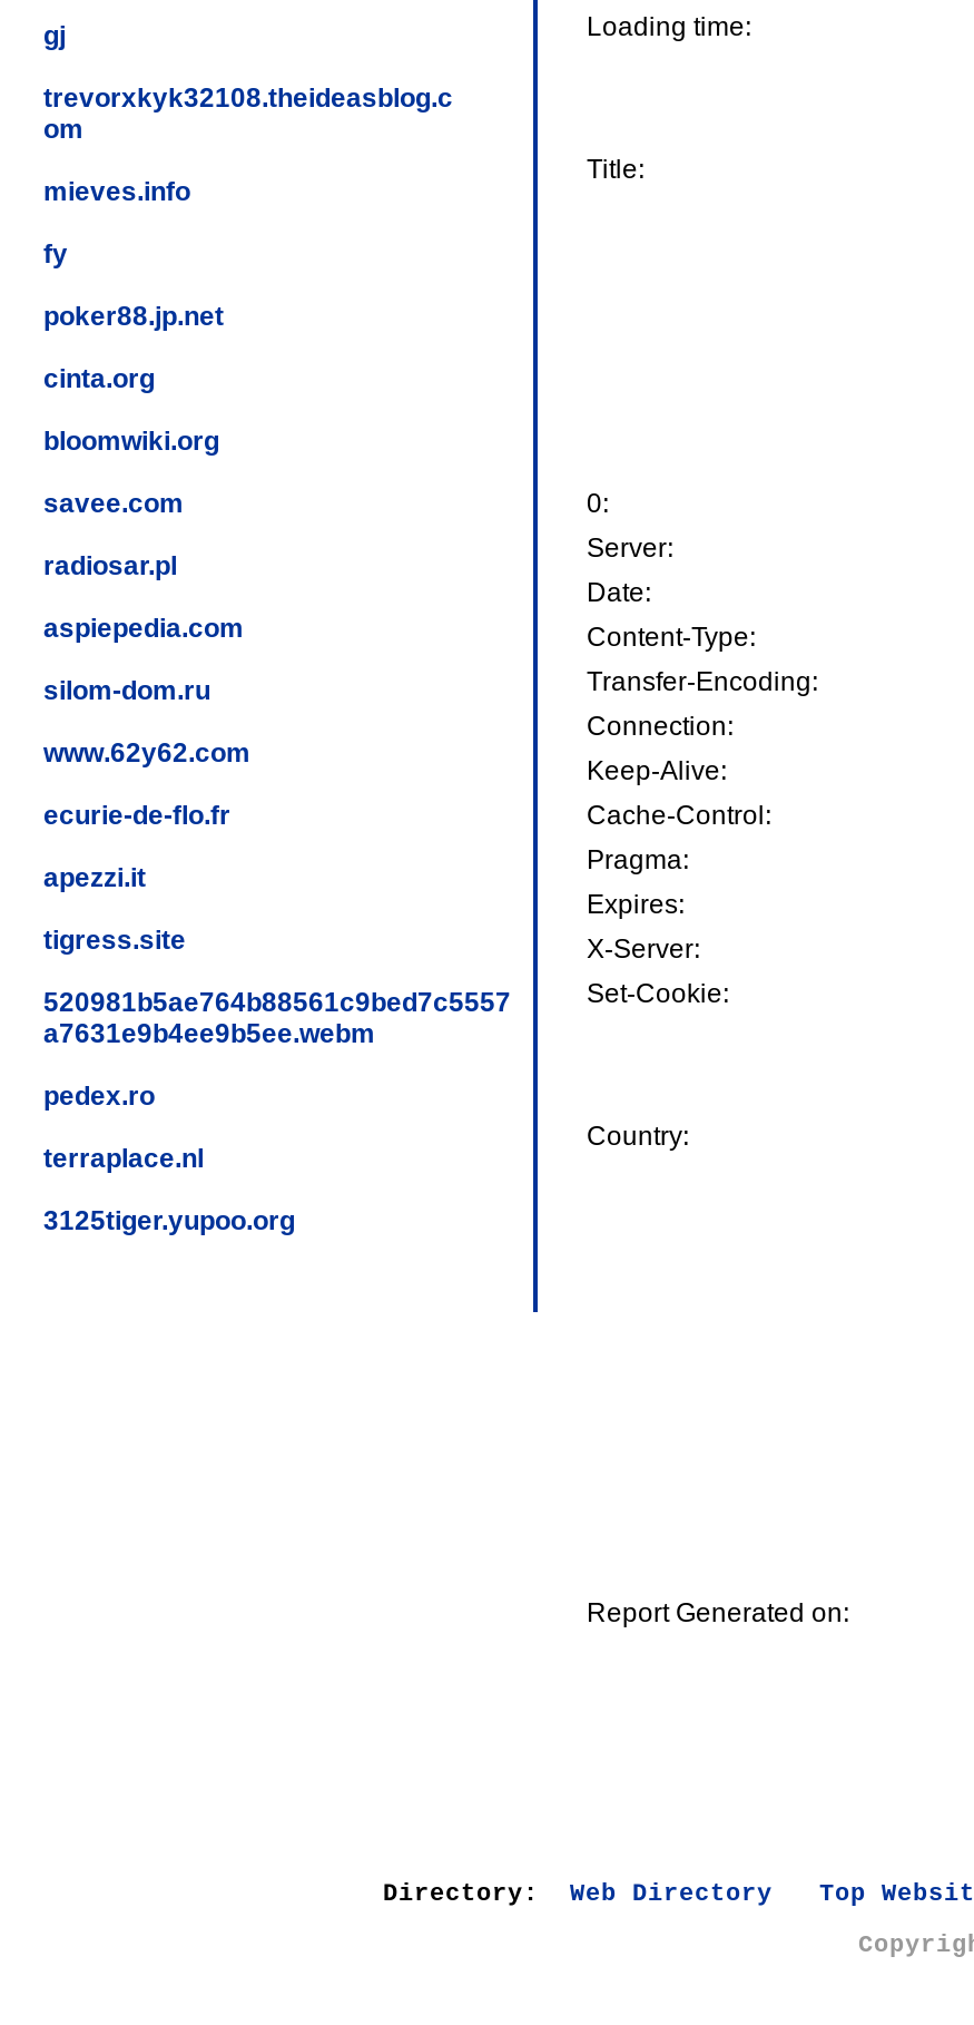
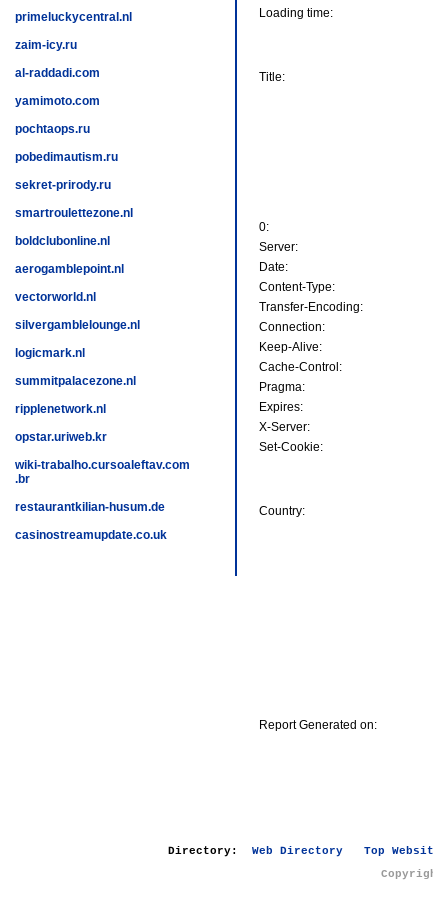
[43,20,66,51] gj -> [15,10,132,24] primeluckycentral.nl
[43,82,453,145] trevorxkyk32108.theideasblog.c | om -> [15,38,77,52] zaim-icy.ru
[43,176,190,207] mieves.info -> [15,66,100,80] al-raddadi.com
[43,238,68,270] fy -> [15,94,100,108] yamimoto.com
[43,301,224,332] poker88.jp.net -> [15,122,90,136] pochtaops.ru
[43,363,155,394] cinta.org -> [15,150,118,164] pobedimautism.ru
[43,425,219,457] bloomwiki.org -> [15,178,111,192] sekret-prirody.ru
[43,488,184,519] savee.com -> [15,206,133,220] smartroulettezone.nl
[43,550,177,581] radiosar.pl -> [15,234,110,248] boldclubonline.nl
[43,613,244,644] aspiepedia.com -> [15,262,124,276] aerogamblepoint.nl
[43,675,210,706] silom-dom.ru -> [15,290,96,304] vectorworld.nl
[43,737,250,769] www.62y62.com -> [15,318,140,332] silvergamblelounge.nl
[43,800,230,831] ecurie-de-flo.fr -> [15,346,85,360] logicmark.nl
[43,862,146,893] apezzi.it -> [15,374,136,388] summitpalacezone.nl
[43,925,186,956] tigress.site -> [15,402,106,416] ripplenetwork.nl
[43,987,511,1049] 520981b5ae764b88561c9bed7c5557 | a7631e9b4ee9b5ee.webm -> [15,430,107,444] opstar.uriweb.kr
[43,1080,155,1112] pedex.ro -> [15,458,190,486] wiki-trabalho.cursoaleftav.com | .br
[43,1143,204,1174] terraplace.nl -> [15,500,165,514] restaurantkilian-husum.de
[43,1205,295,1236] 3125tiger.yupoo.org -> [15,528,167,542] casinostreamupdate.co.uk

